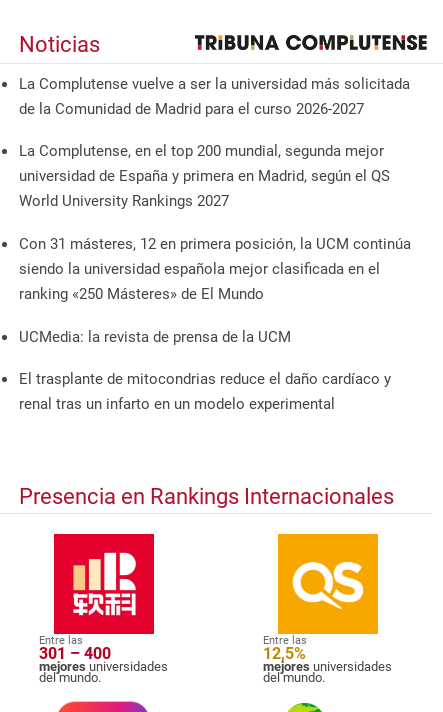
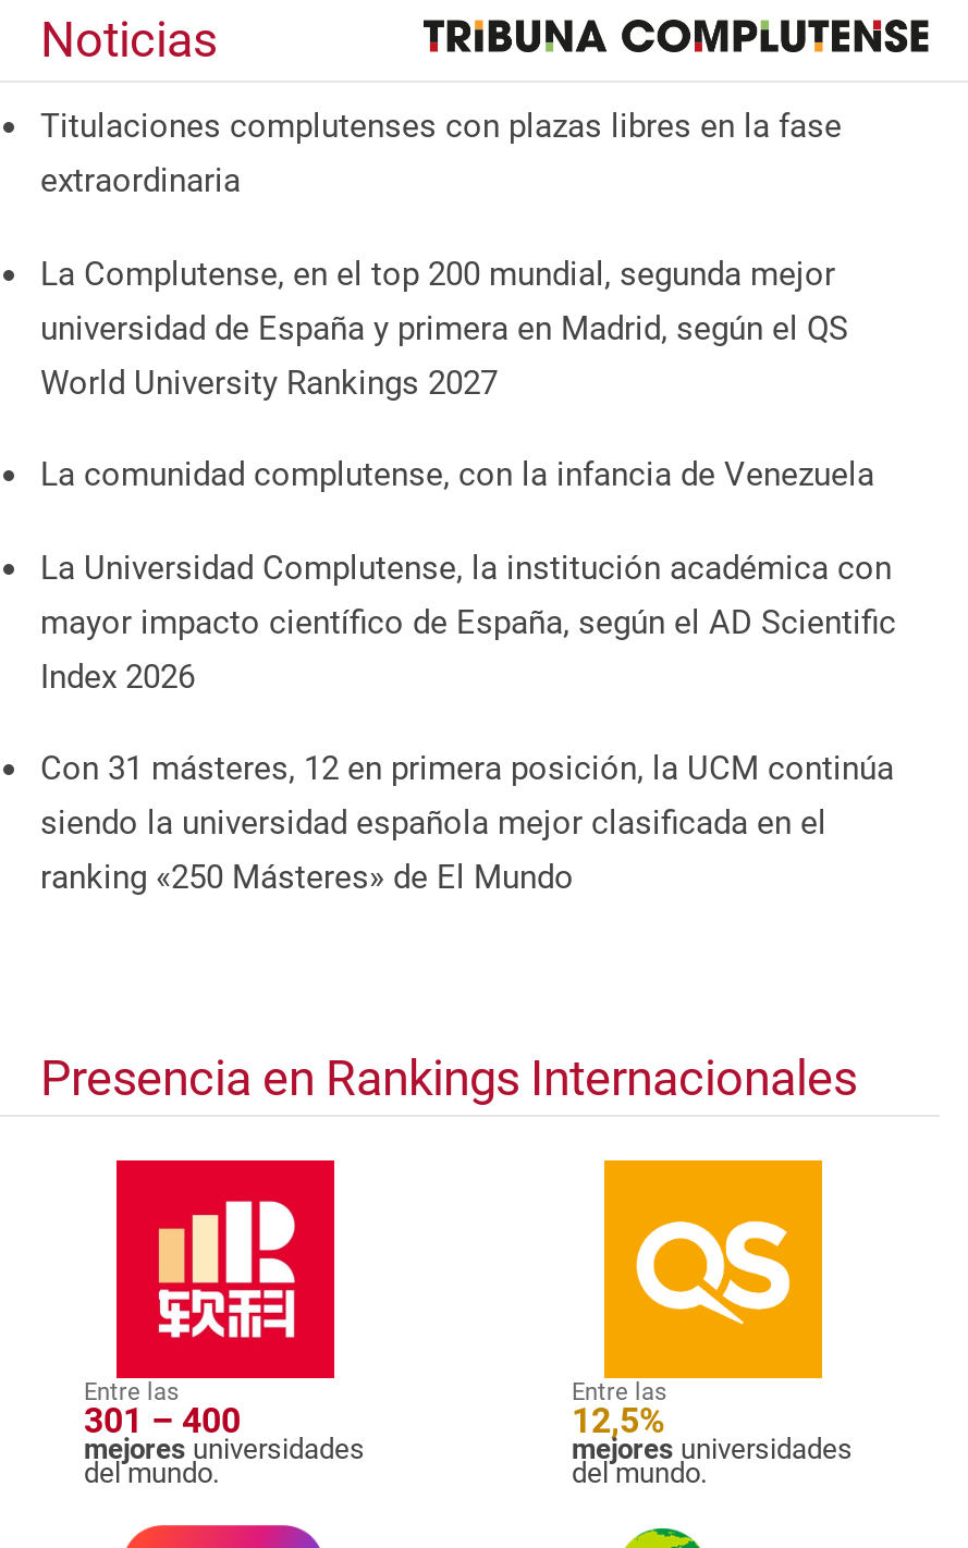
[19,75,410,118] La Complutense vuelve a ser la universidad más solicitada | de la Comunidad de Madrid para el curso 2026-2027 -> [40,106,842,200] Titulaciones complutenses con plazas libres en la fase | extraordinaria
none -> [40,455,896,696] La comunidad complutense, con la infancia de Venezuela | La Universidad Complutense, la institución académica con | mayor impacto científico de España, según el AD Scientific | Index 2026
moved [19,235,411,303] -> [40,749,894,897]: Con 31 másteres, 12 en primera posición, la UCM continúa | siendo la universidad española mejor clasificada en el | ranking «250 Másteres» de El Mundo
[19,328,391,413] UCMedia: la revista de prensa de la UCM | El trasplante de mitocondrias reduce el daño cardíaco y | renal tras un infarto en un modelo experimental -> none

